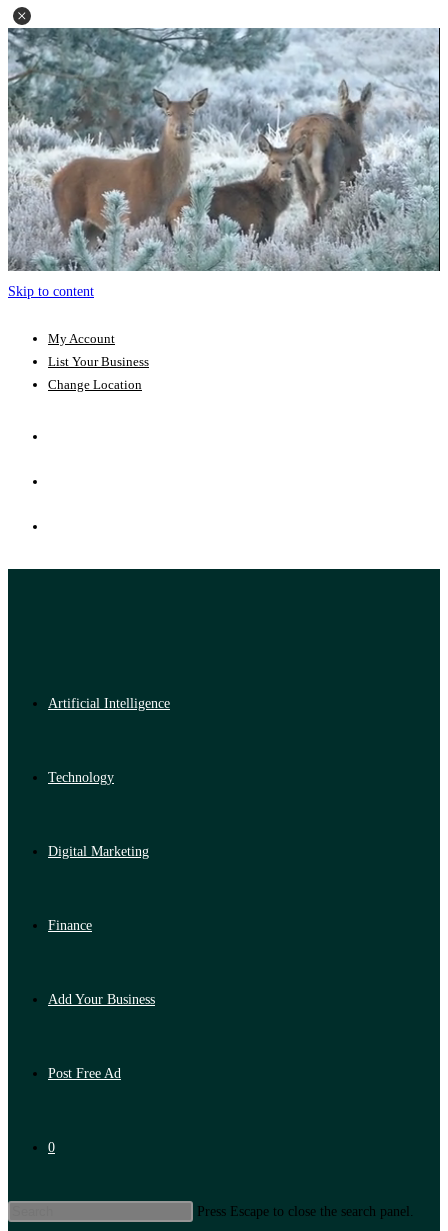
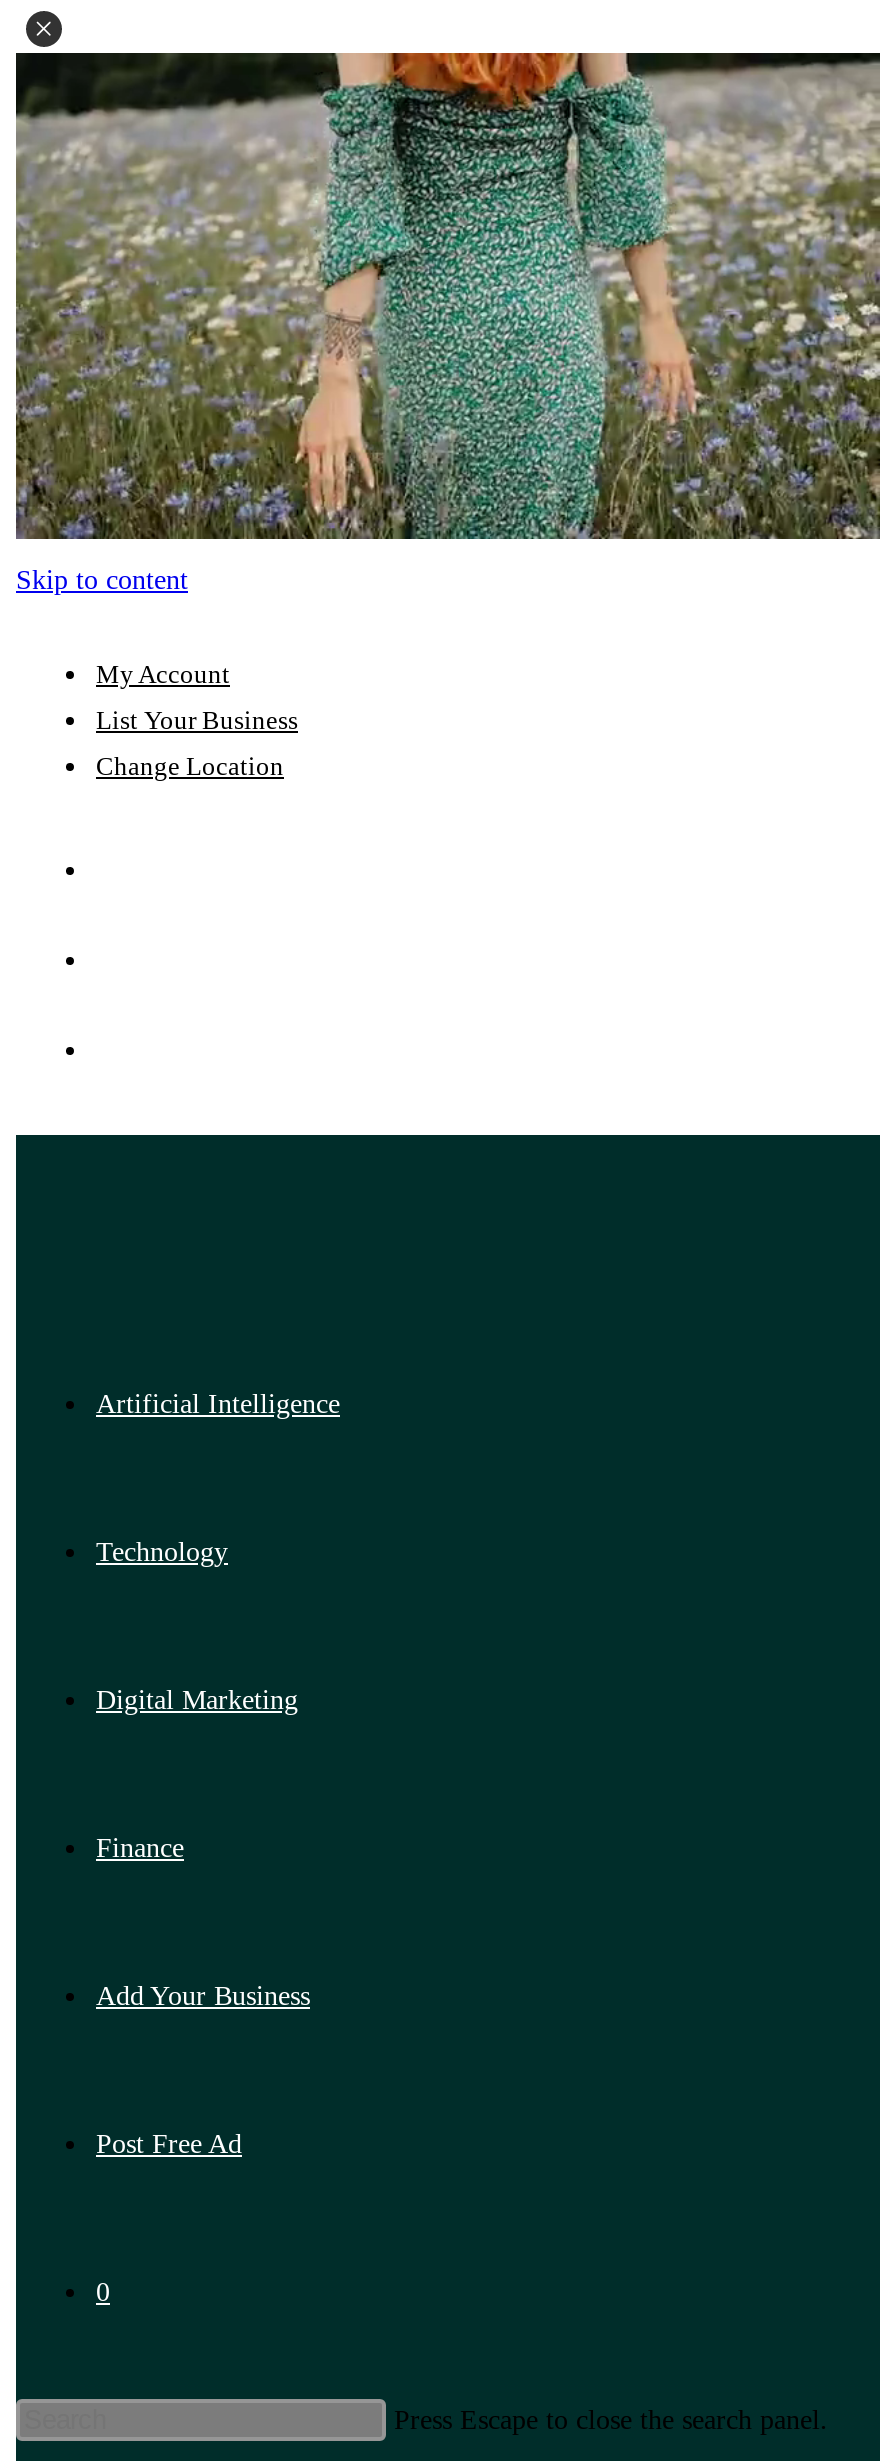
[7,27,441,272] [image] -> [14,51,882,541] [image]

